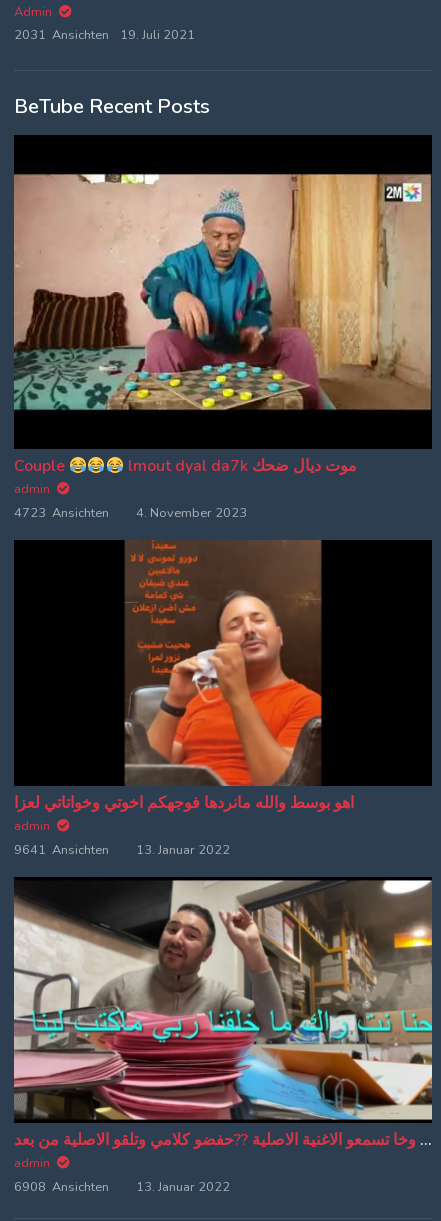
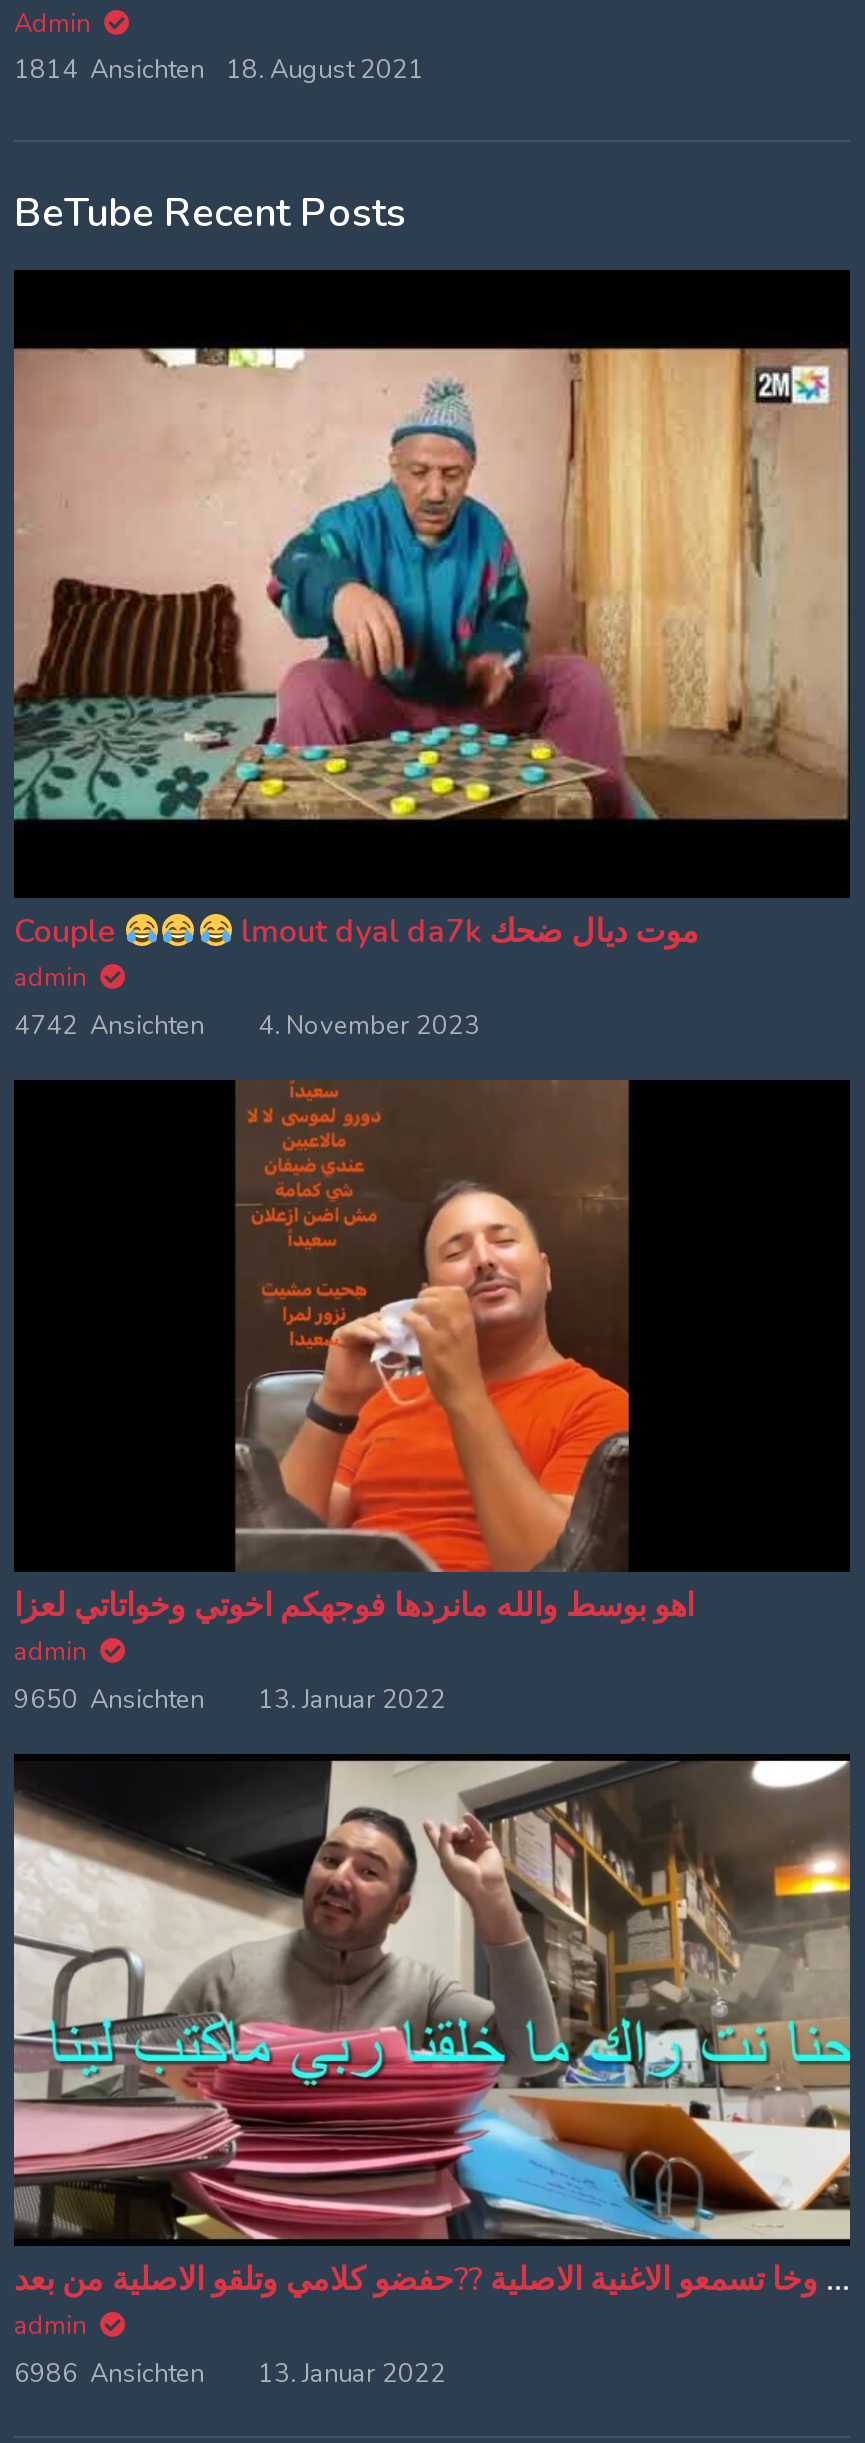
[14,26,195,44] 2031 Ansichten 19. Juli 2021 -> [14,53,424,89] 1814 Ansichten 18. August 2021
[14,504,247,522] 4723 Ansichten 4. November 2023 -> [14,1008,480,1044] 4742 Ansichten 4. November 2023
[14,841,230,859] 9641 Ansichten 13. Januar 2022 -> [14,1682,446,1718] 9650 Ansichten 13. Januar 2022
[14,1178,230,1196] 6908 Ansichten 13. Januar 2022 -> [14,2356,446,2392] 6986 Ansichten 13. Januar 2022

